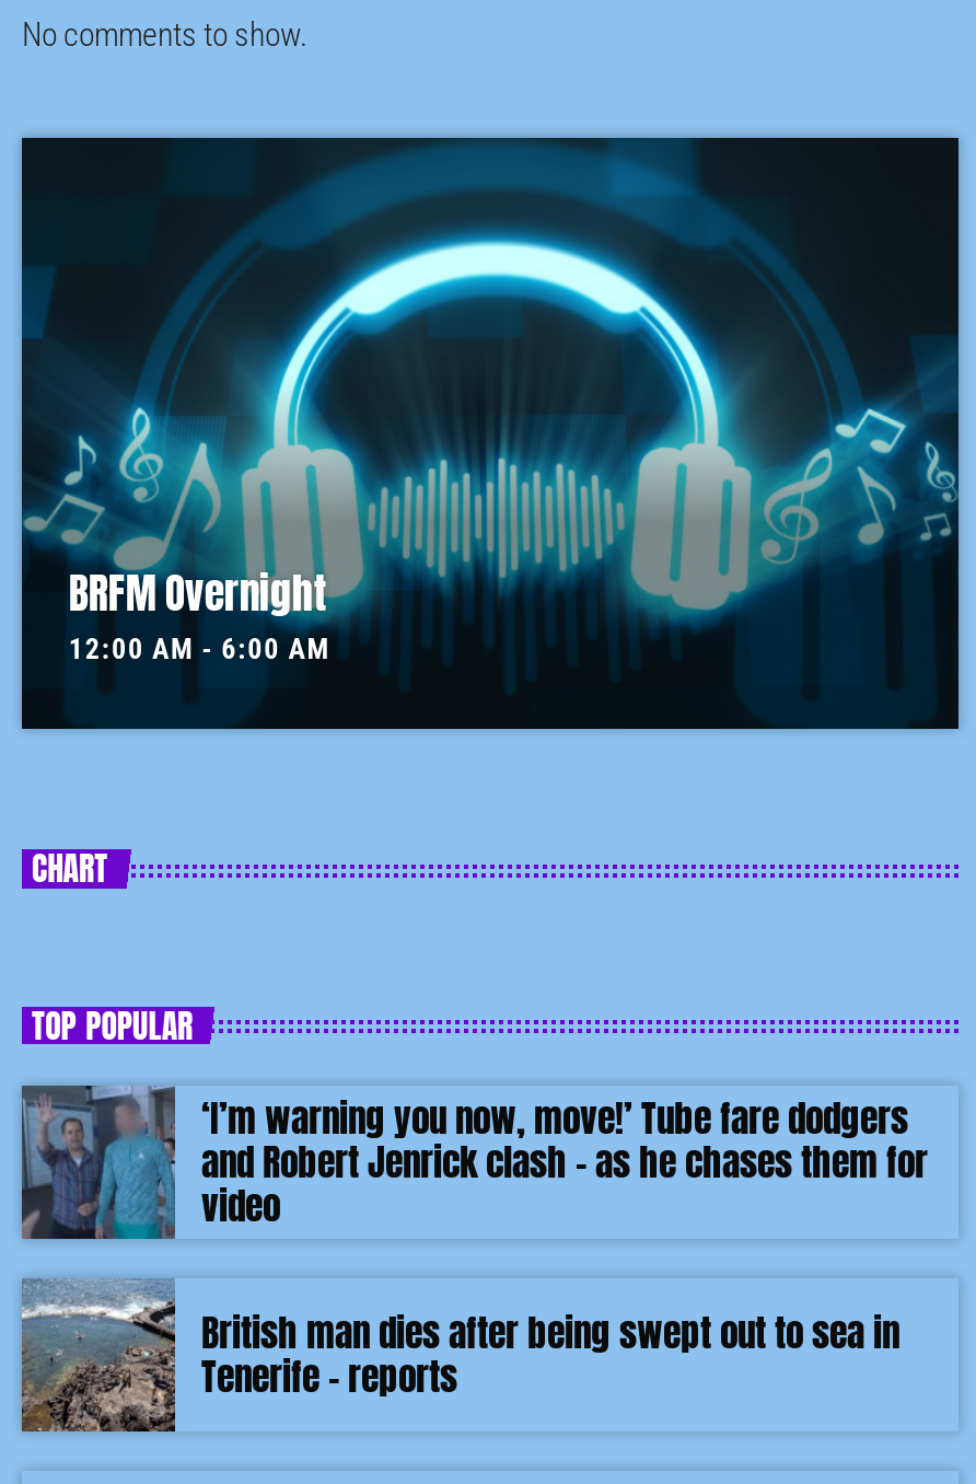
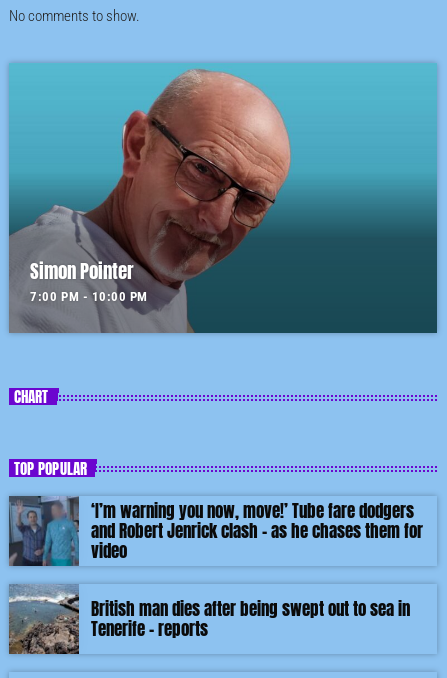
[20,136,961,731] [image] | BRFM Overnight | 12:00 AM - 6:00 AM -> [9,63,437,334] [image] | Simon Pointer | 7:00 PM - 10:00 PM

